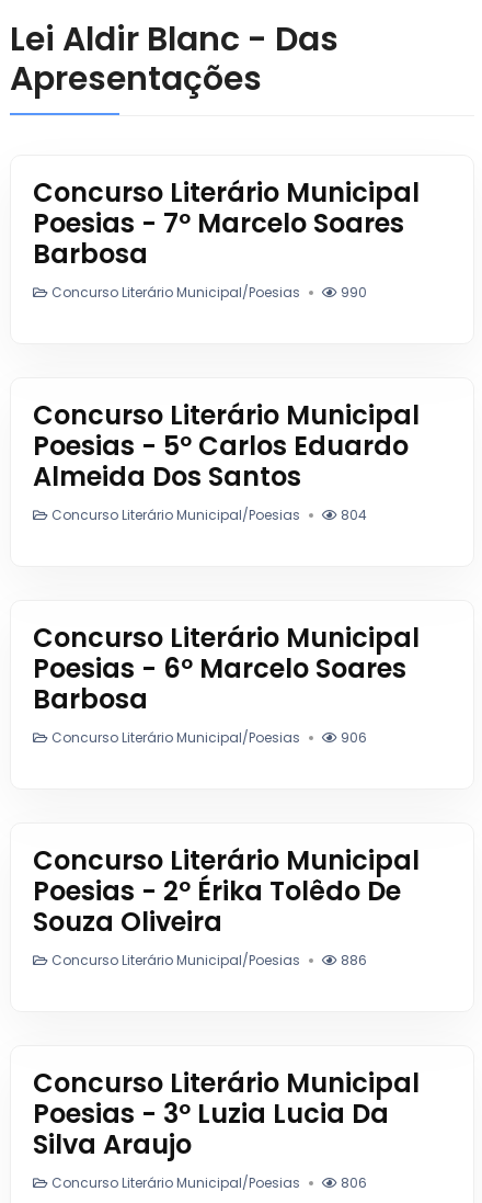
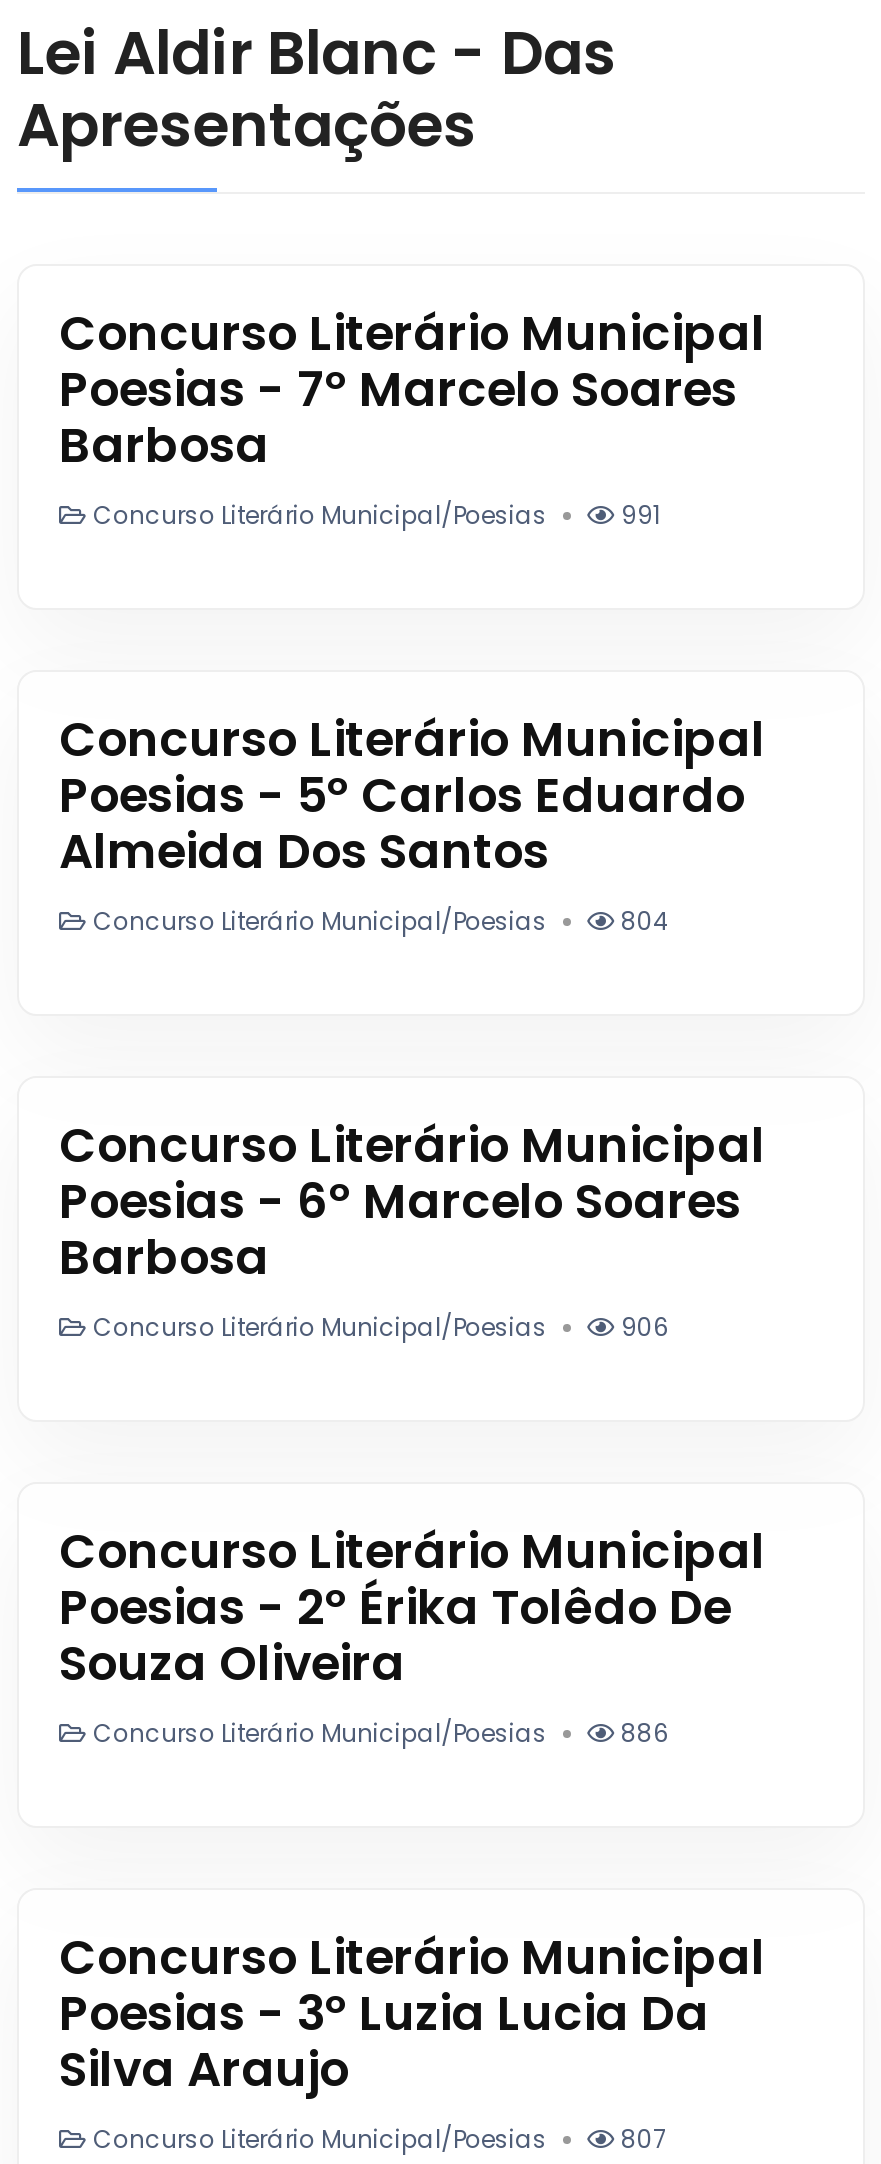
[341,283,367,302] 990 -> [621,498,661,532] 991
[341,1173,367,1192] 806 -> [621,2122,667,2156] 807

